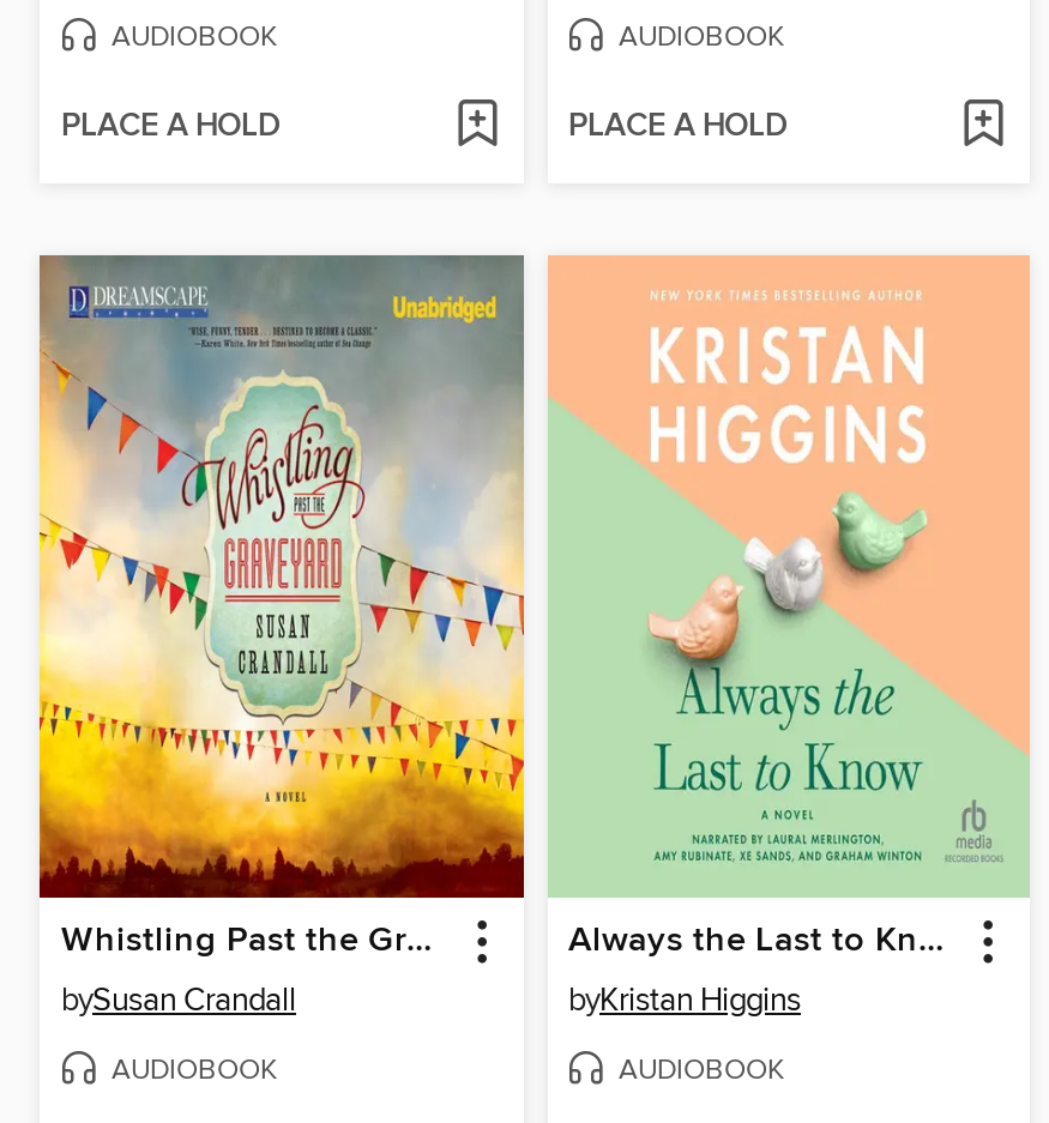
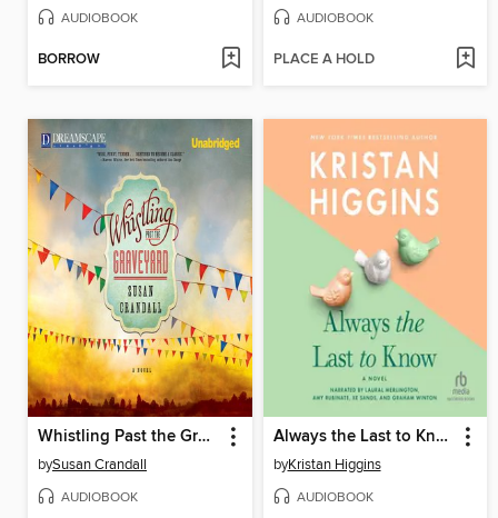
[61,105,279,146] PLACE A HOLD -> [38,49,100,68] BORROW

